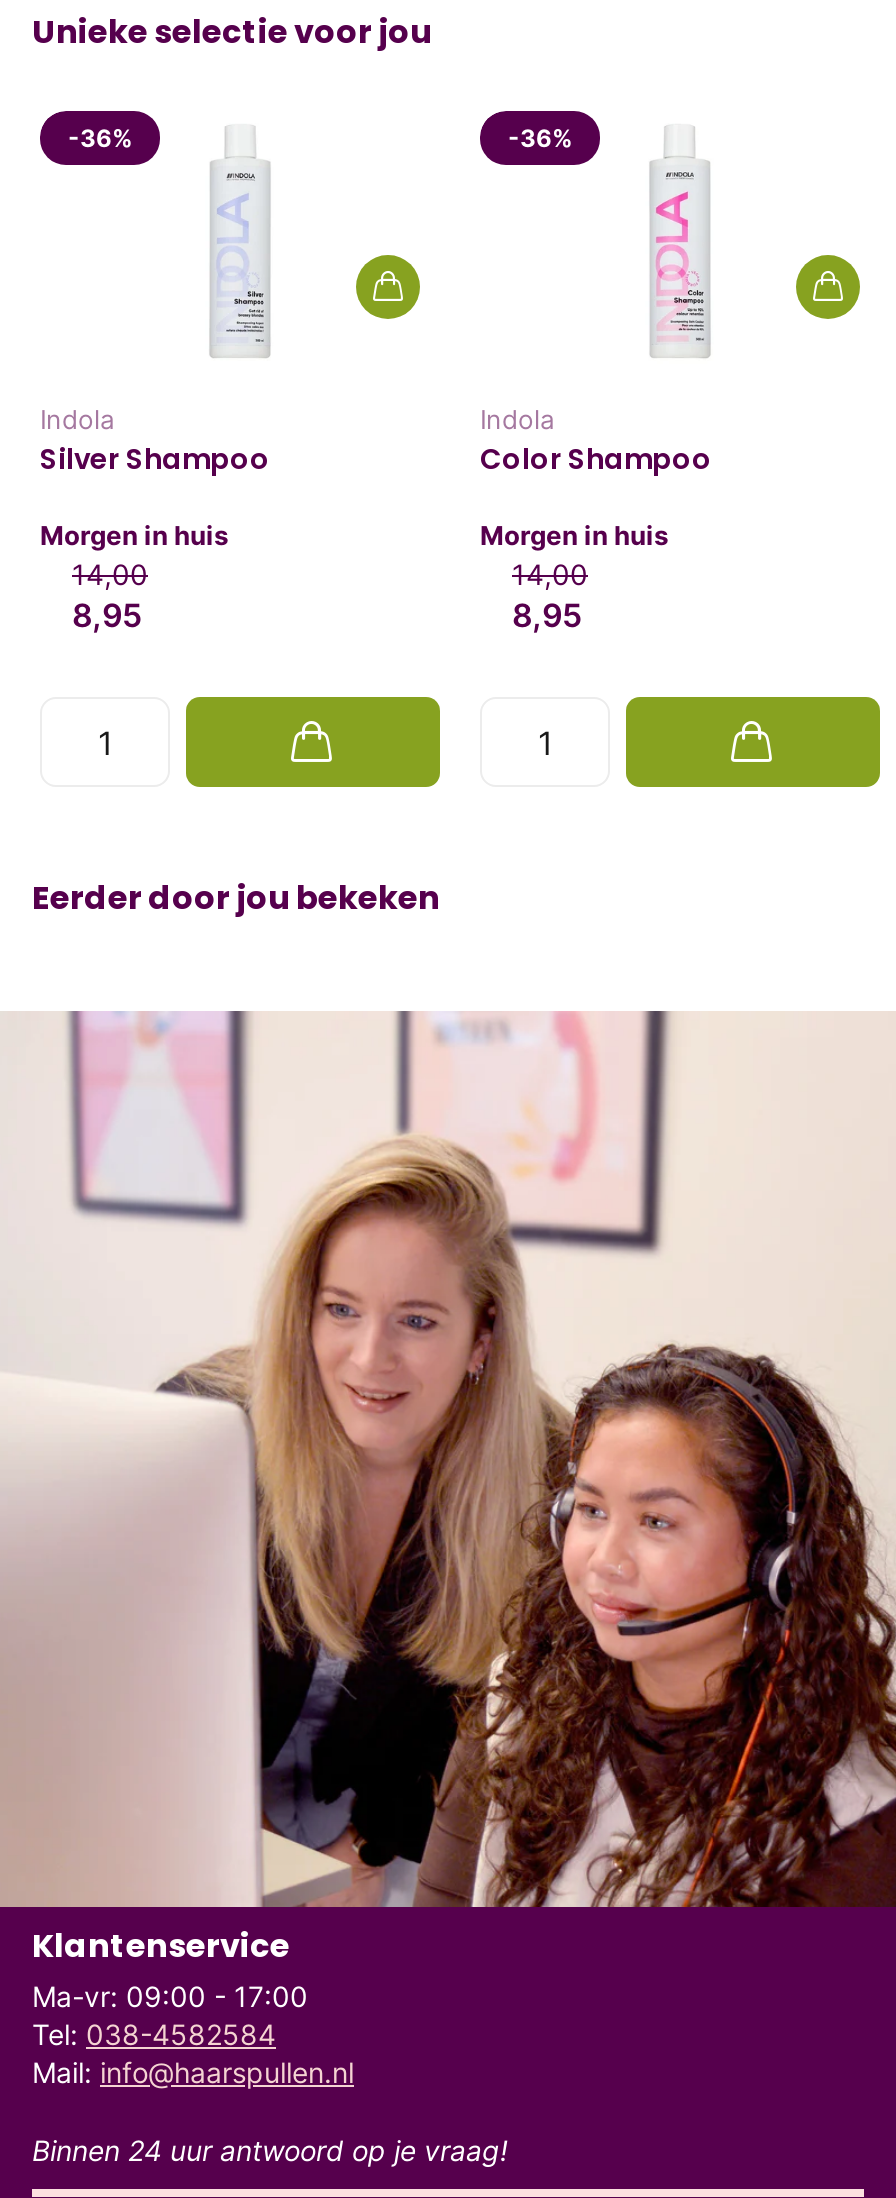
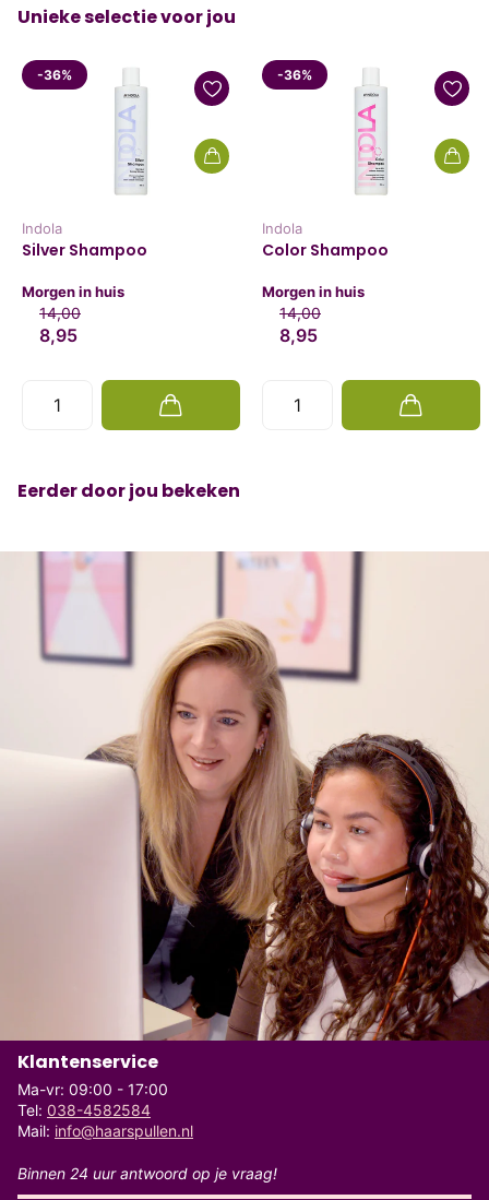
none -> [193,70,230,107] [image]
none -> [433,70,470,107] [image]

